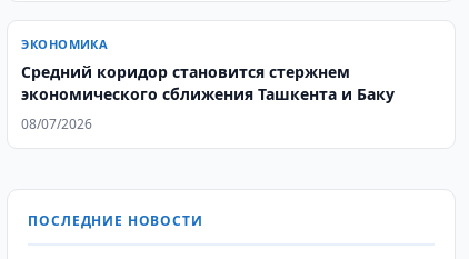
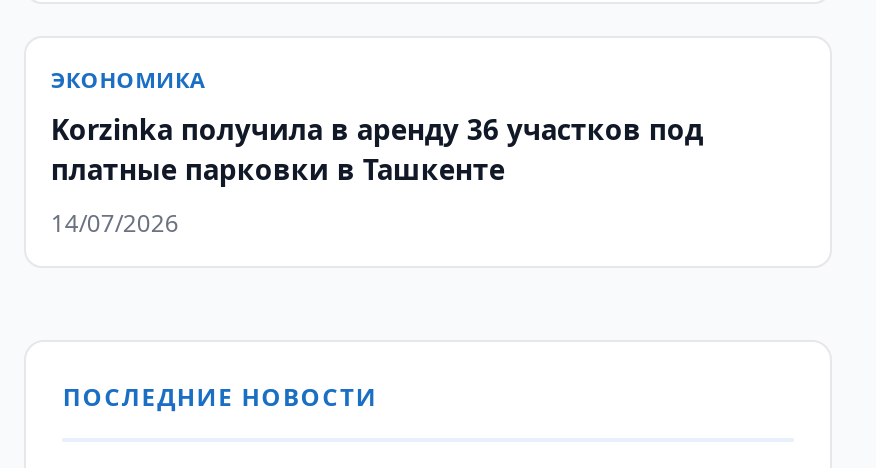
[22,61,395,104] Средний коридор становится стержнем | экономического сближения Ташкента и Баку -> [51,110,703,188] Korzinka получила в аренду 36 участков под | платные парковки в Ташкенте
[22,114,93,133] 08/07/2026 -> [51,206,179,240] 14/07/2026

